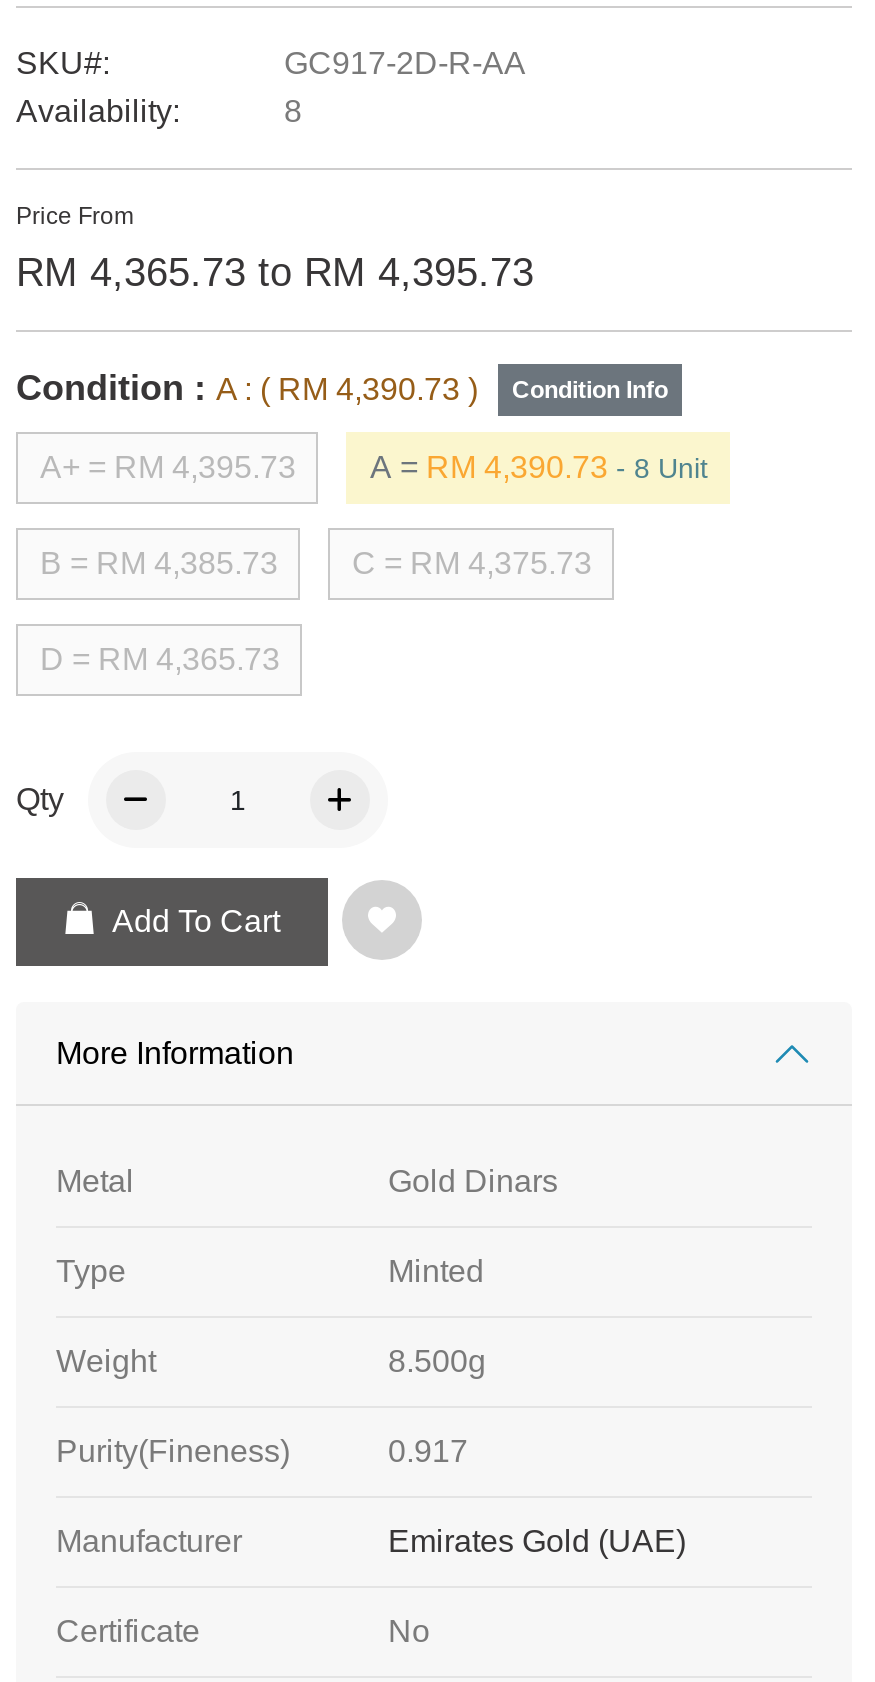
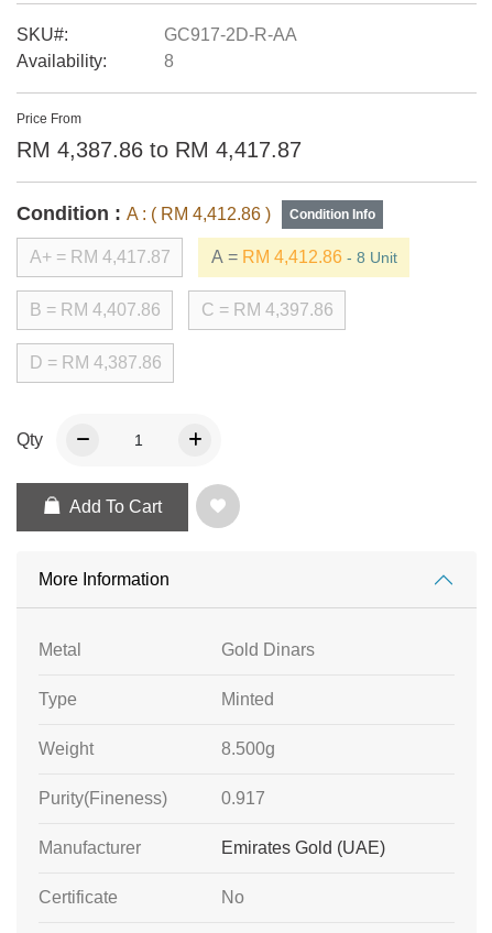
[16,249,534,293] RM 4,365.73 to RM 4,395.73 -> [17,137,302,161] RM 4,387.86 to RM 4,417.87
[16,367,478,407] Condition : A : ( RM 4,390.73 ) -> [17,202,271,224] Condition : A : ( RM 4,412.86 )
[88,449,296,483] A+ = RM 4,395.73 -> [56,247,171,266] A+ = RM 4,417.87
[400,449,708,483] A = RM 4,390.73 - 8 Unit -> [228,247,397,266] A = RM 4,412.86 - 8 Unit
[70,545,278,579] B = RM 4,385.73 -> [46,300,161,319] B = RM 4,407.86
[384,545,592,579] C = RM 4,375.73 -> [219,300,334,319] C = RM 4,397.86
[72,641,280,675] D = RM 4,365.73 -> [47,353,162,371] D = RM 4,387.86

